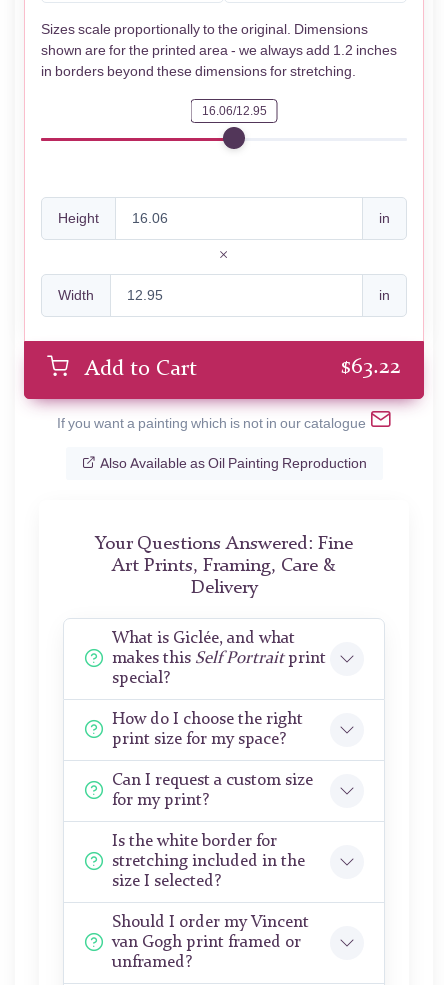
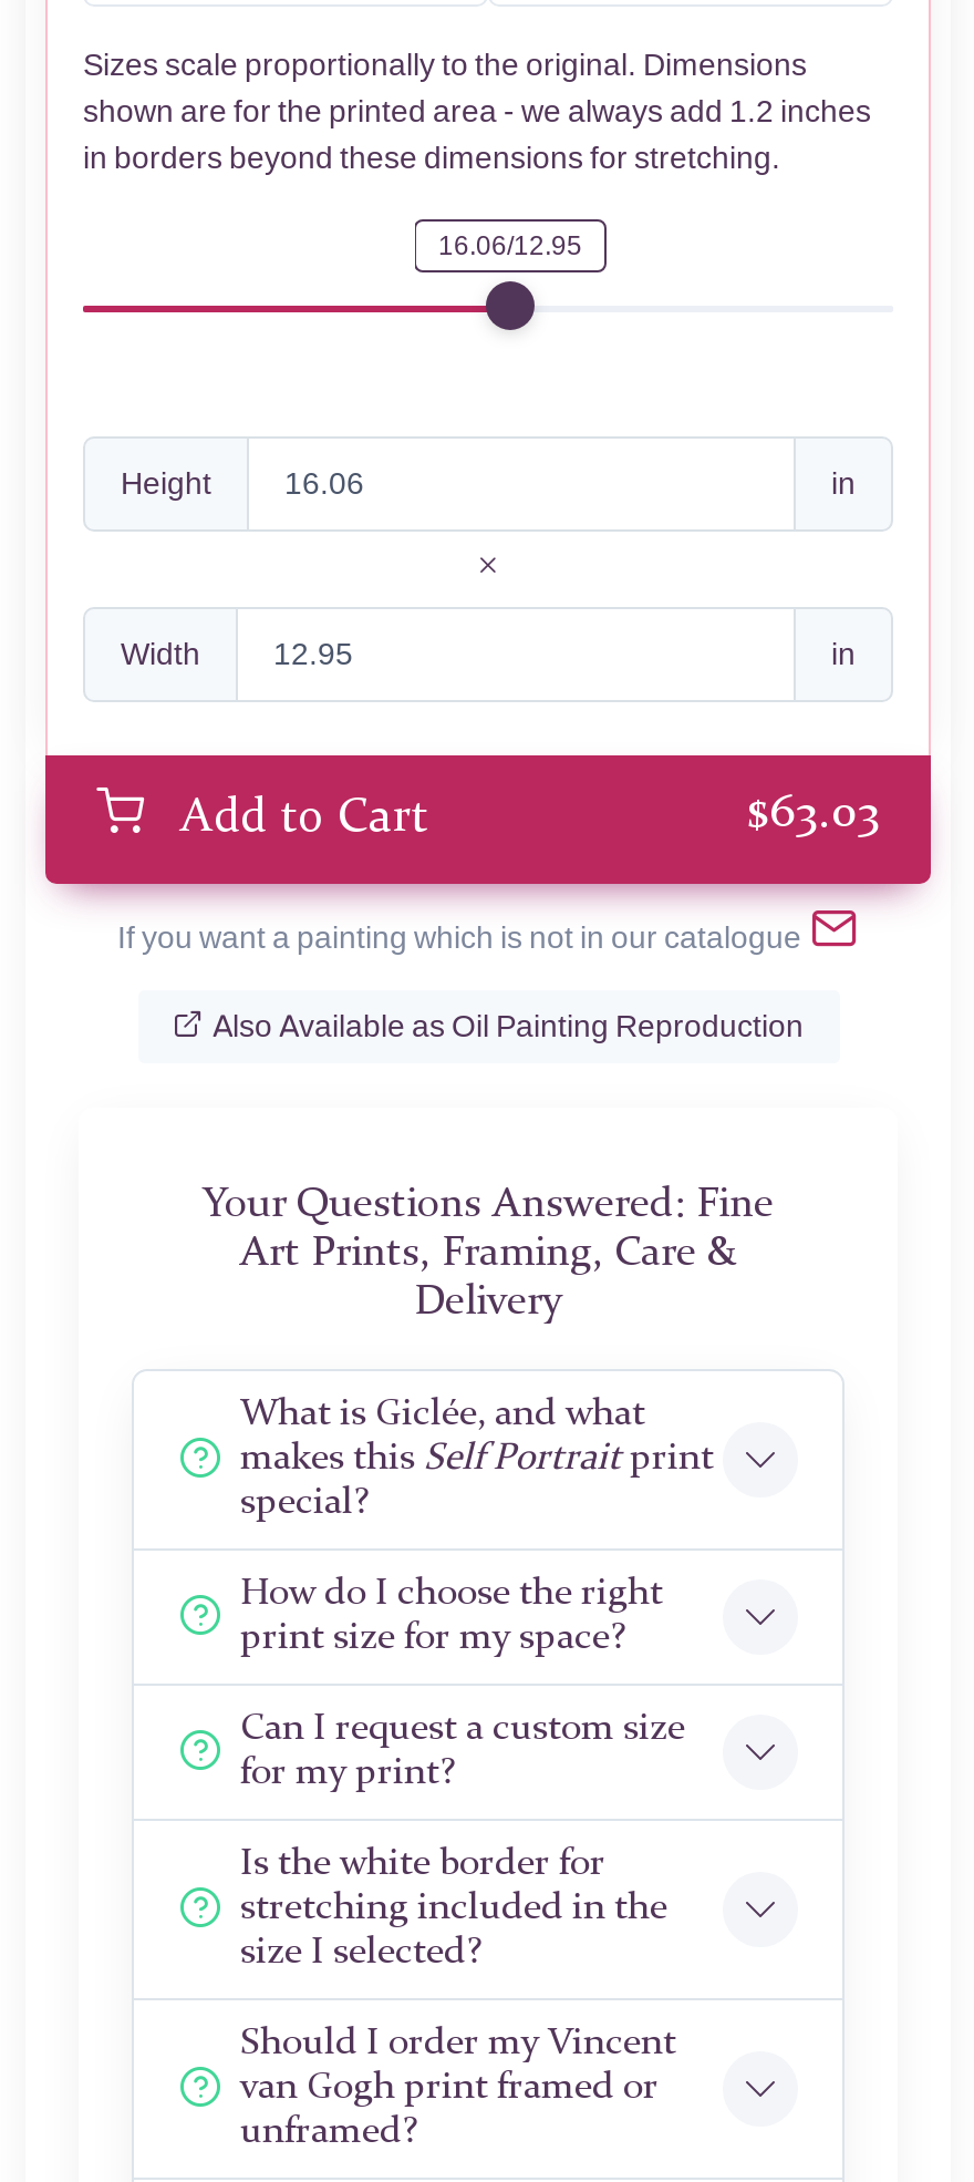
[341,357,401,378] $63.22 -> [747,792,880,838] $63.03

